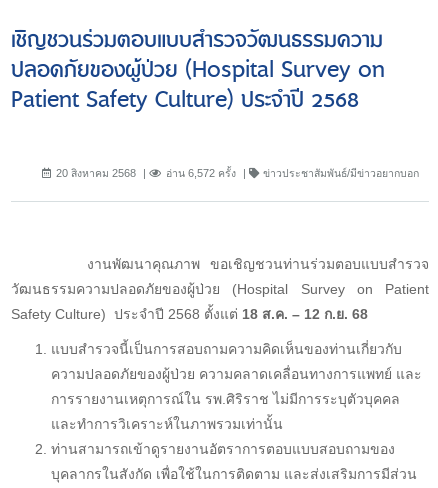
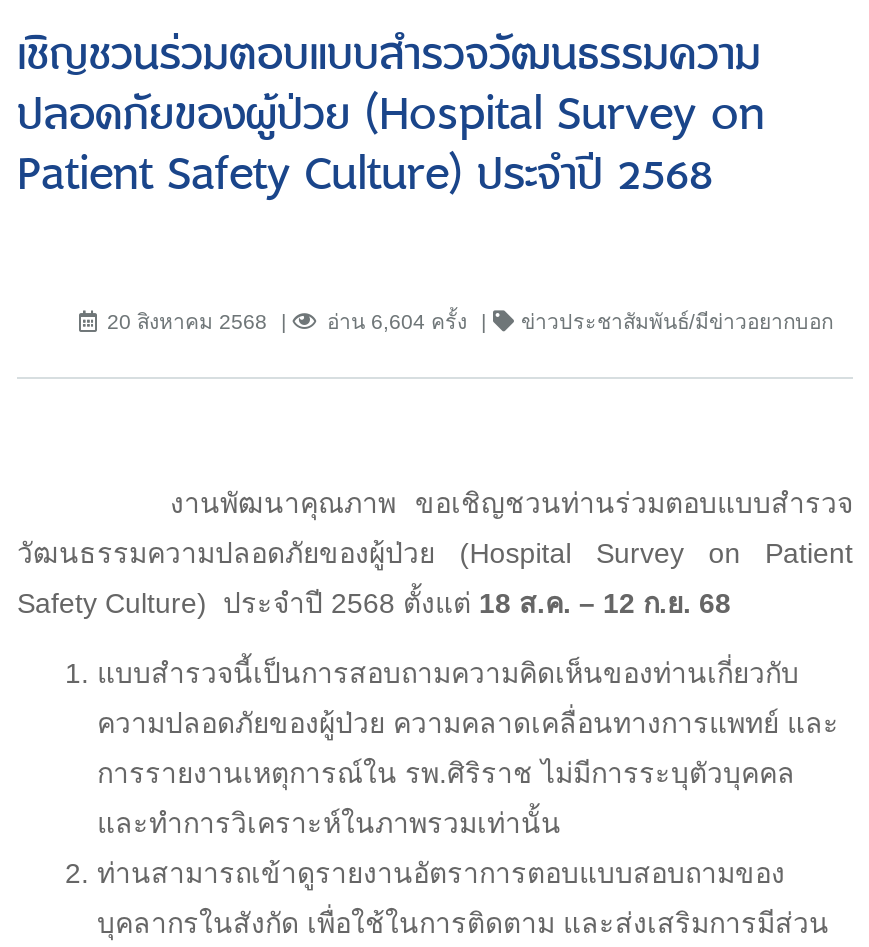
[166,167,236,179] อ่าน 6,572 ครั้ง -> [327,308,467,332] อ่าน 6,604 ครั้ง

